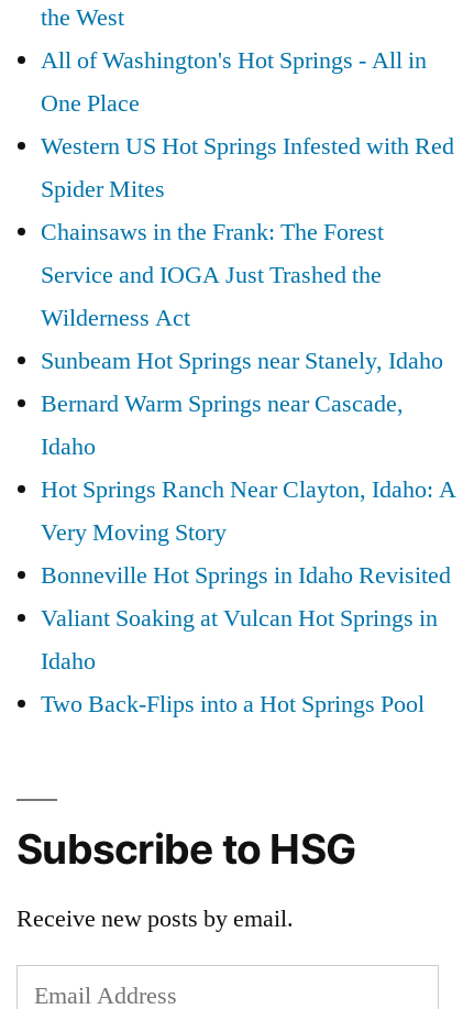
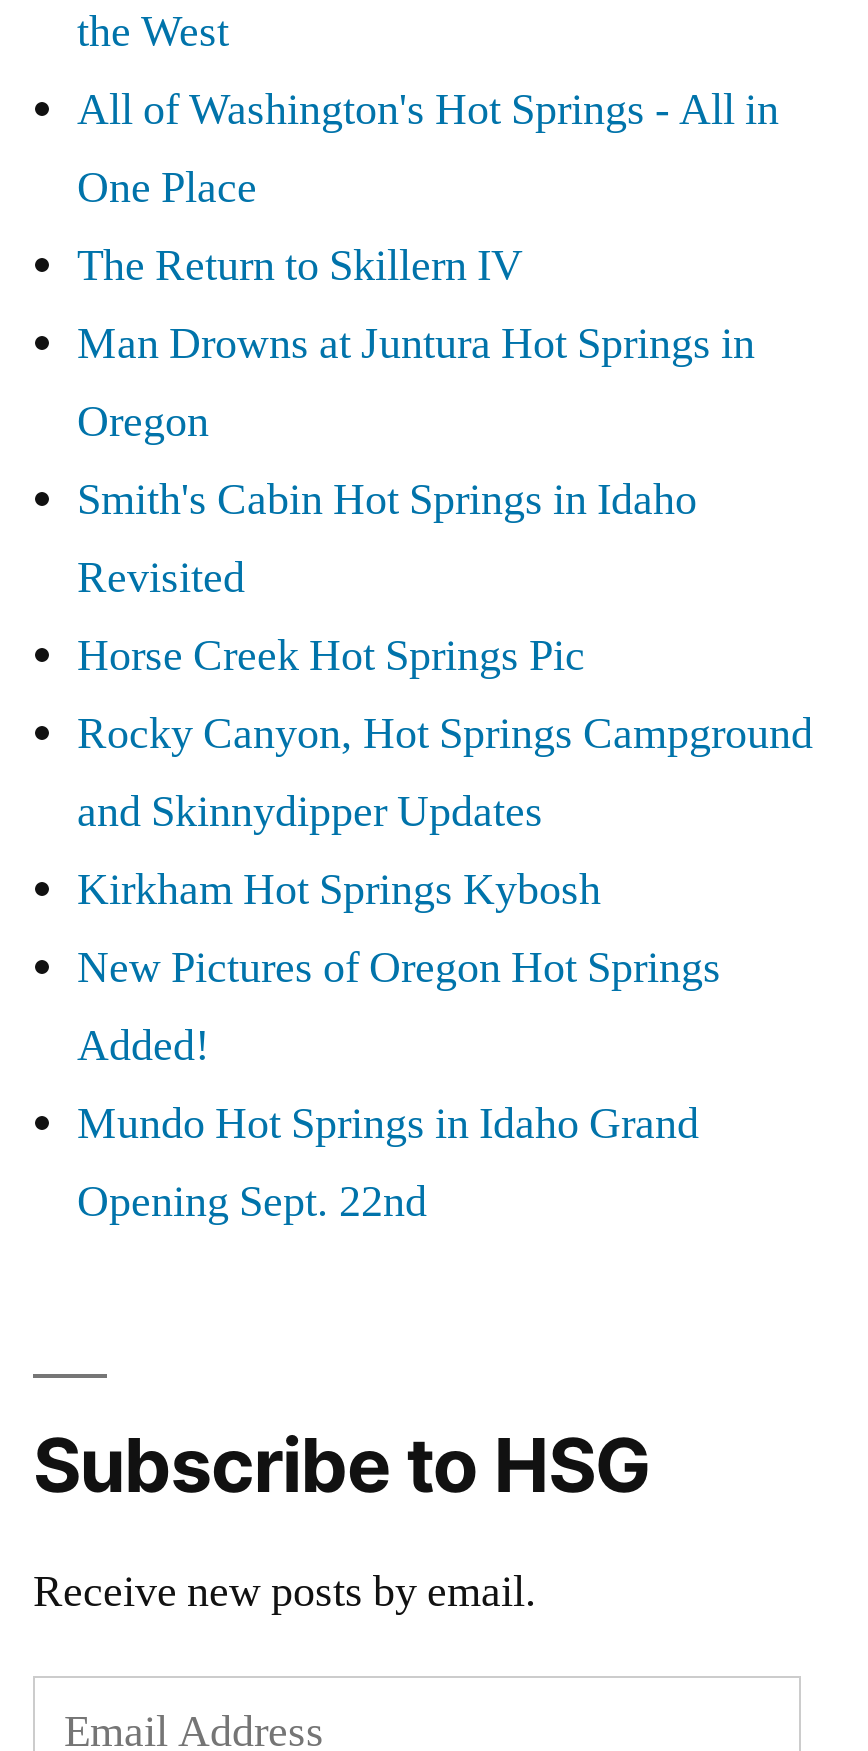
[41,131,456,720] Western US Hot Springs Infested with Red | Spider Mites | Chainsaws in the Frank: The Forest | Service and IOGA Just Trashed the | Wilderness Act | Sunbeam Hot Springs near Stanely, Idaho | Bernard Warm Springs near Cascade, | Idaho | Hot Springs Ranch Near Clayton, Idaho: A | Very Moving Story | Bonneville Hot Springs in Idaho Revisited | Valiant Soaking at Vulcan Hot Springs in | Idaho | Two Back-Flips into a Hot Springs Pool -> [77,238,813,1230] The Return to Skillern IV | Man Drowns at Juntura Hot Springs in | Oregon | Smith's Cabin Hot Springs in Idaho | Revisited | Horse Creek Hot Springs Pic | Rocky Canyon, Hot Springs Campground | and Skinnydipper Updates | Kirkham Hot Springs Kybosh | New Pictures of Oregon Hot Springs | Added! | Mundo Hot Springs in Idaho Grand | Opening Sept. 22nd

